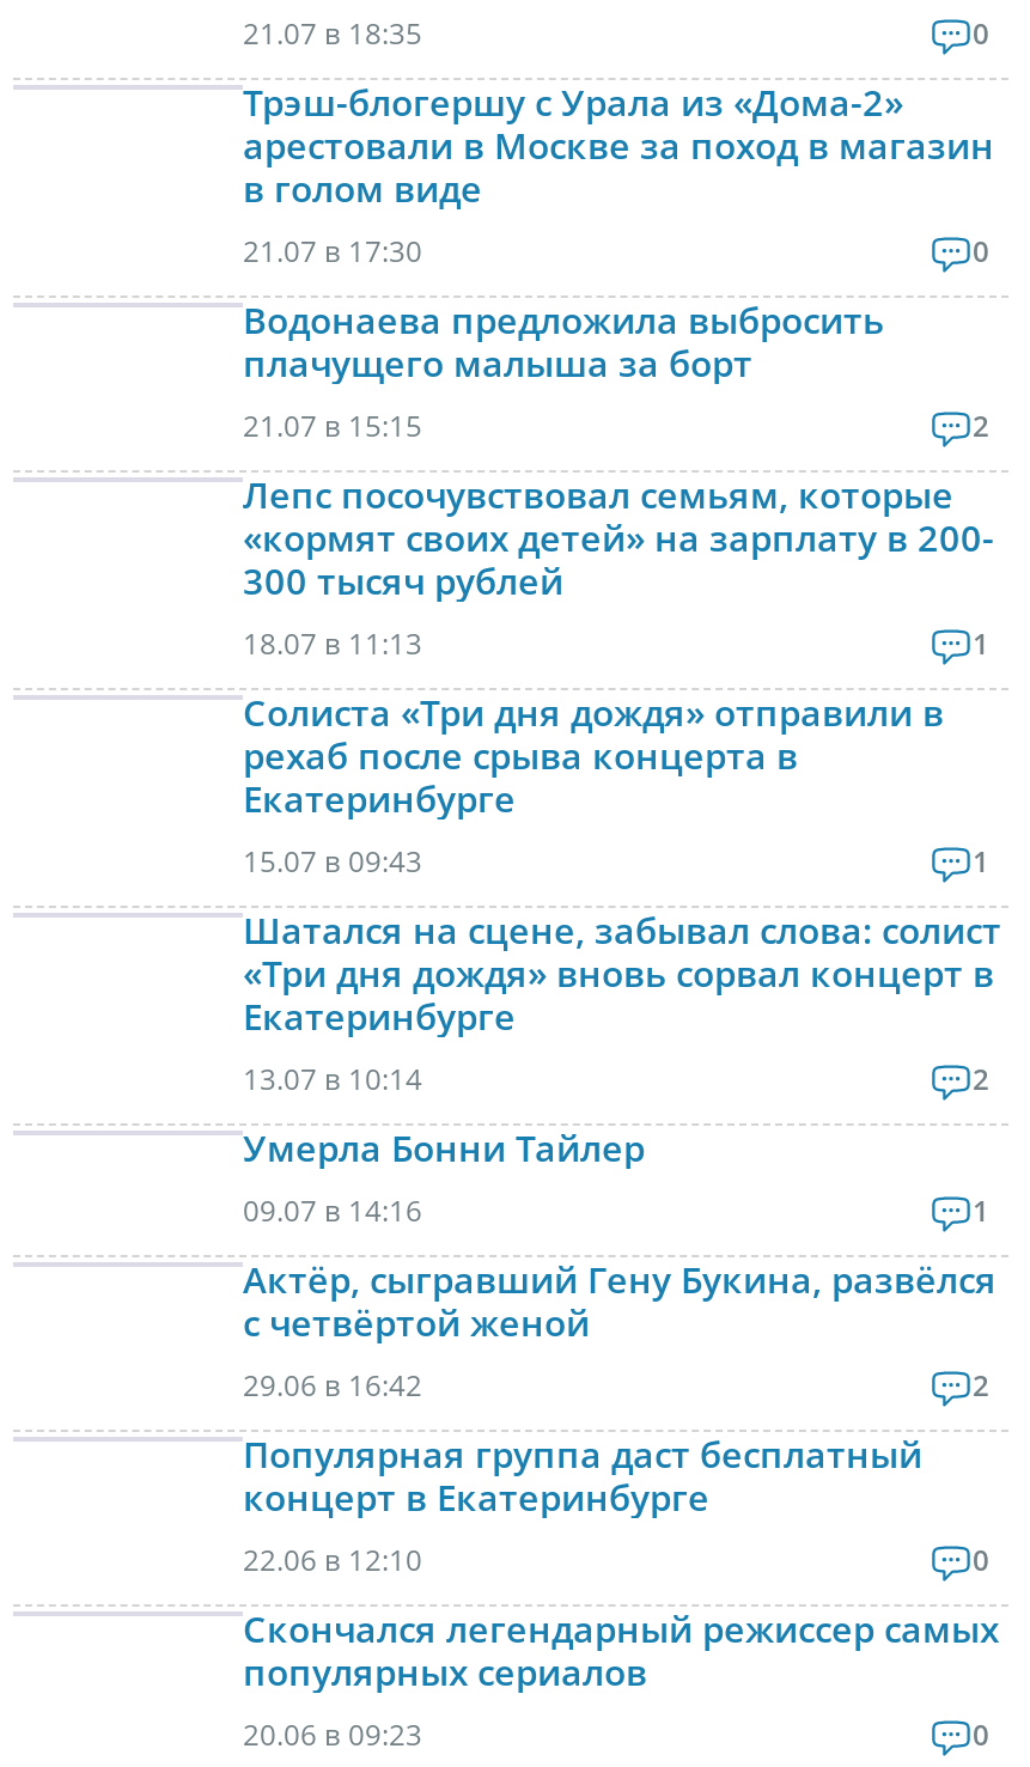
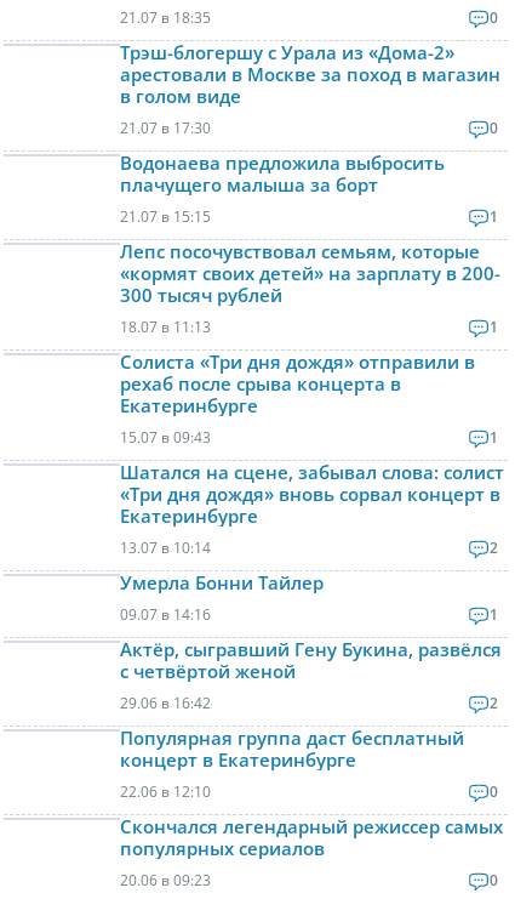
[973,404,989,445] 2 -> [490,206,498,227] 1

